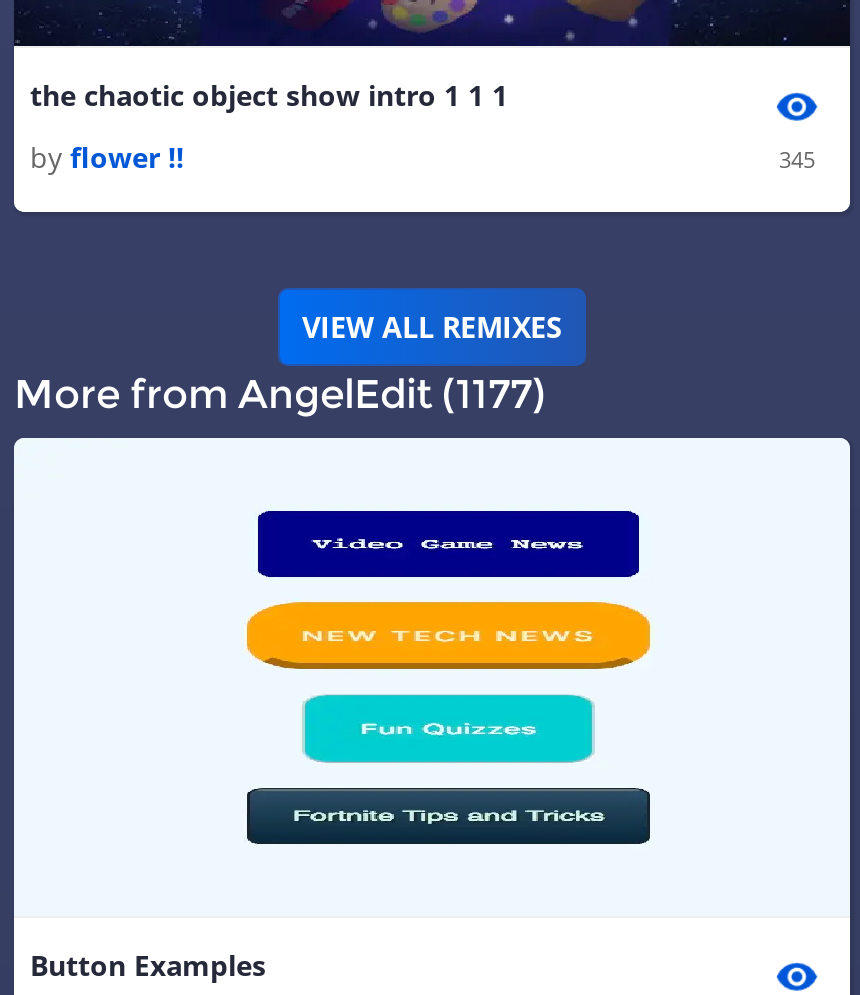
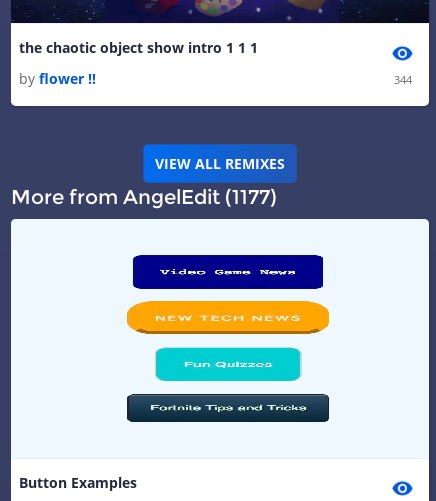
[779,144,815,174] 345 -> [393,72,411,87] 344

